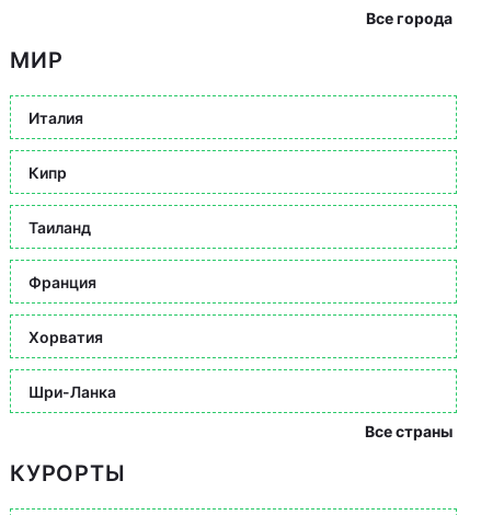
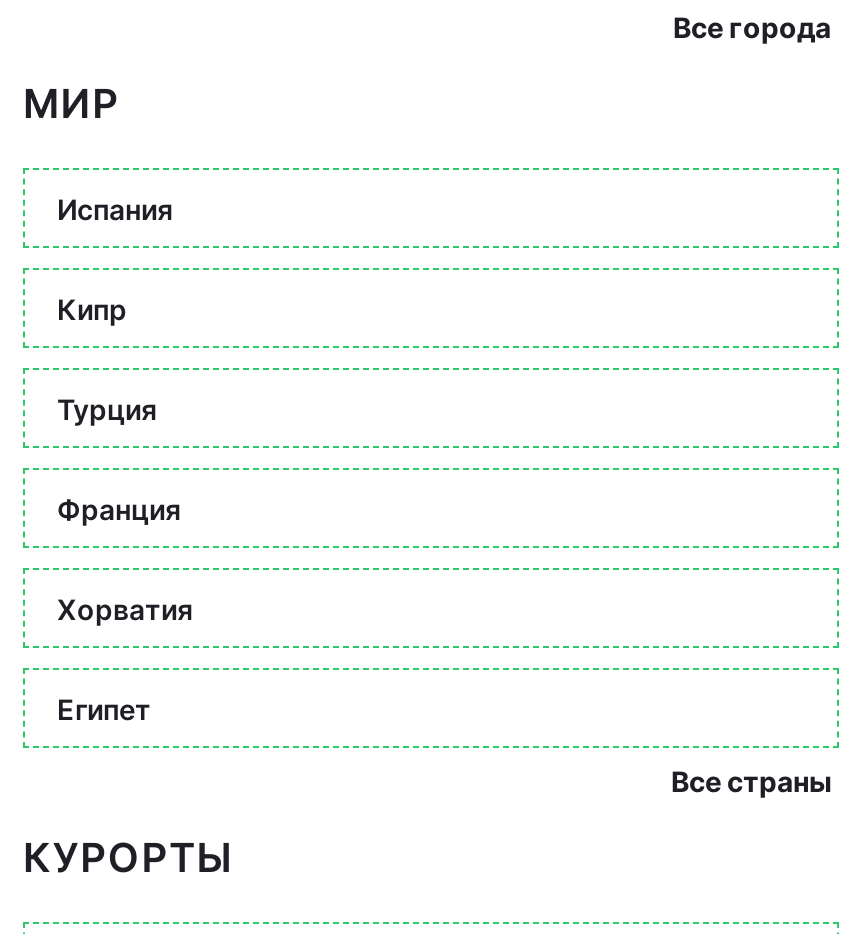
[28,108,83,127] Италия -> [57,191,173,225] Испания
[28,218,91,236] Таиланд -> [57,391,157,425] Турция
[28,382,116,400] Шри-Ланка -> [57,691,151,725] Египет

